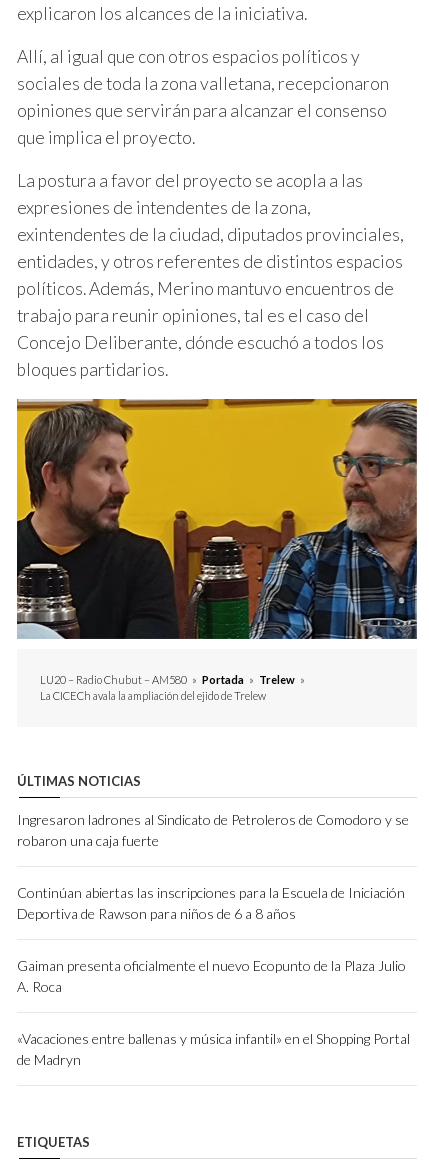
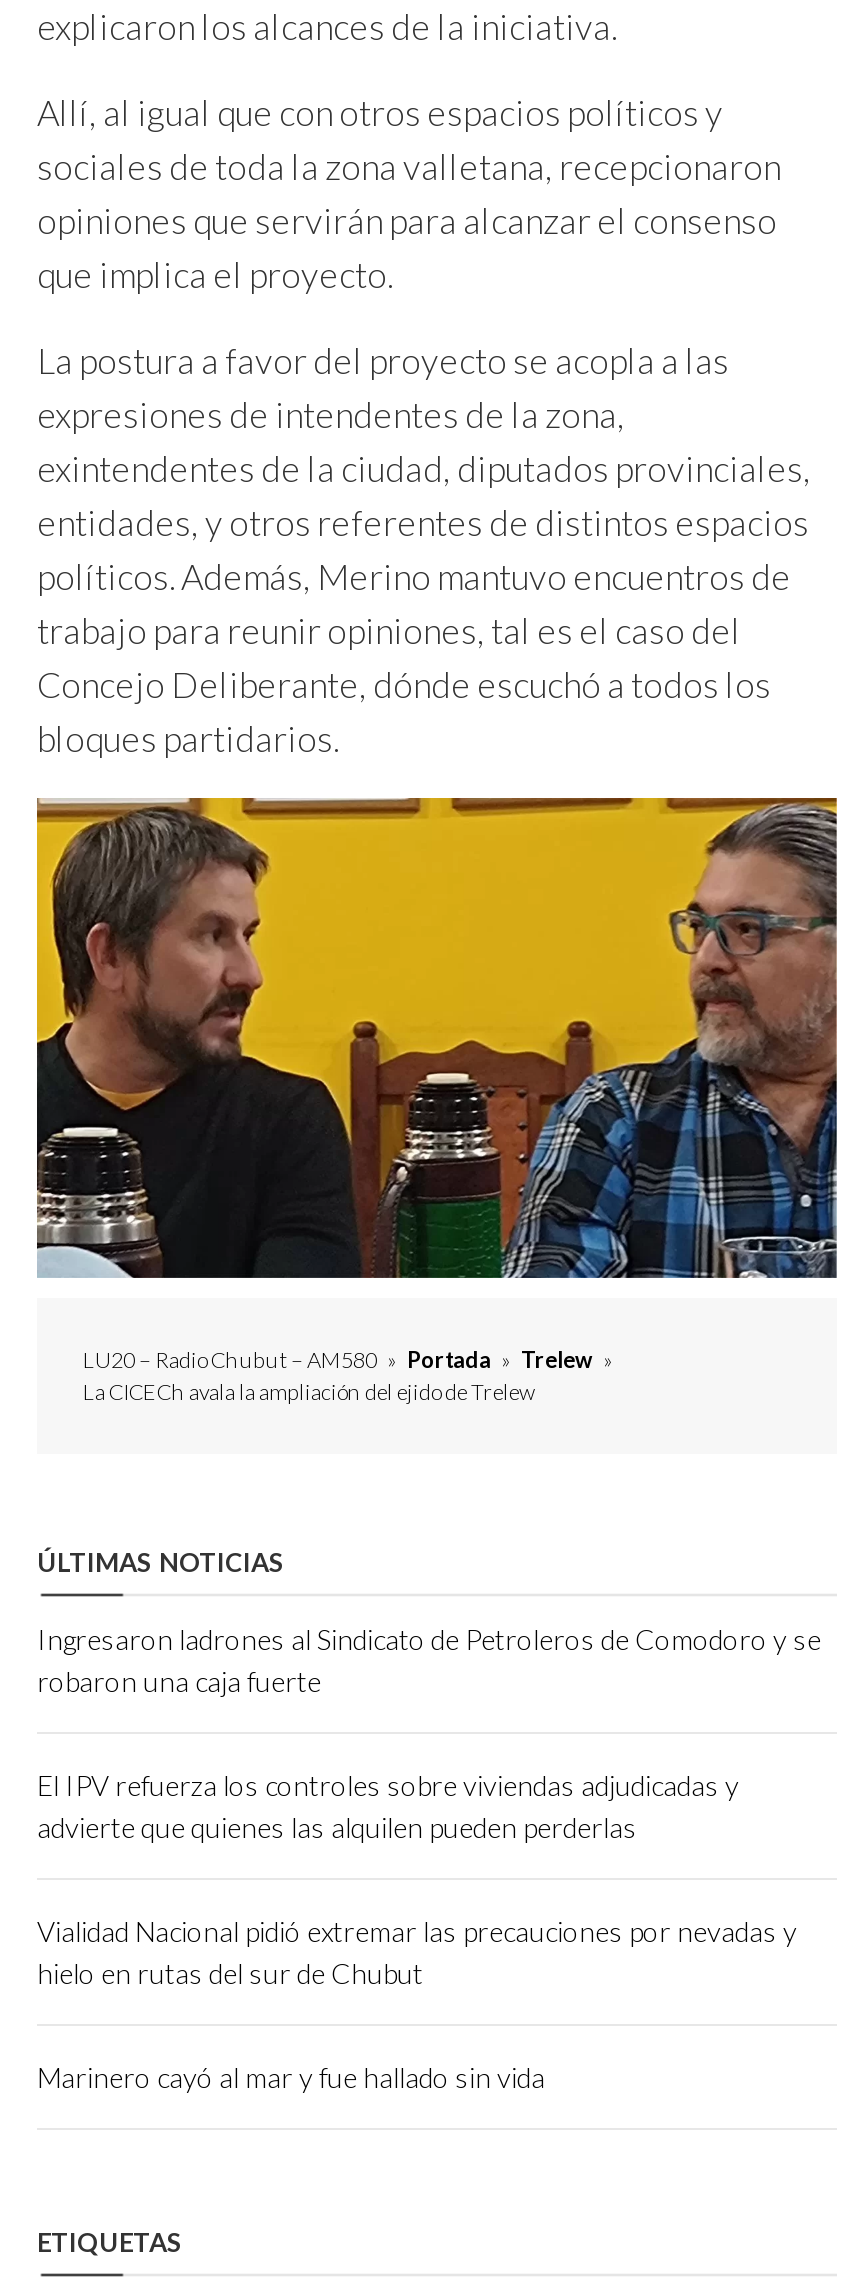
[17,884,405,922] Continúan abiertas las inscripciones para la Escuela de Iniciación | Deportiva de Rawson para niños de 6 a 8 años -> [37,1768,739,1844] El IPV refuerza los controles sobre viviendas adjudicadas y | advierte que quienes las alquilen pueden perderlas
[17,957,406,995] Gaiman presenta oficialmente el nuevo Ecopunto de la Plaza Julio | A. Roca -> [37,1914,797,1990] Vialidad Nacional pidió extremar las precauciones por nevadas y | hielo en rutas del sur de Chubut
[17,1030,410,1068] «Vacaciones entre ballenas y música infantil» en el Shopping Portal | de Madryn -> [37,2060,545,2094] Marinero cayó al mar y fue hallado sin vida

